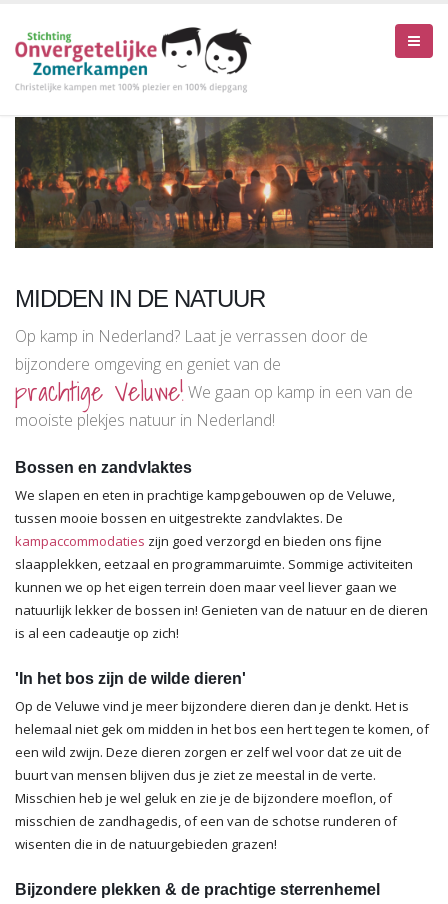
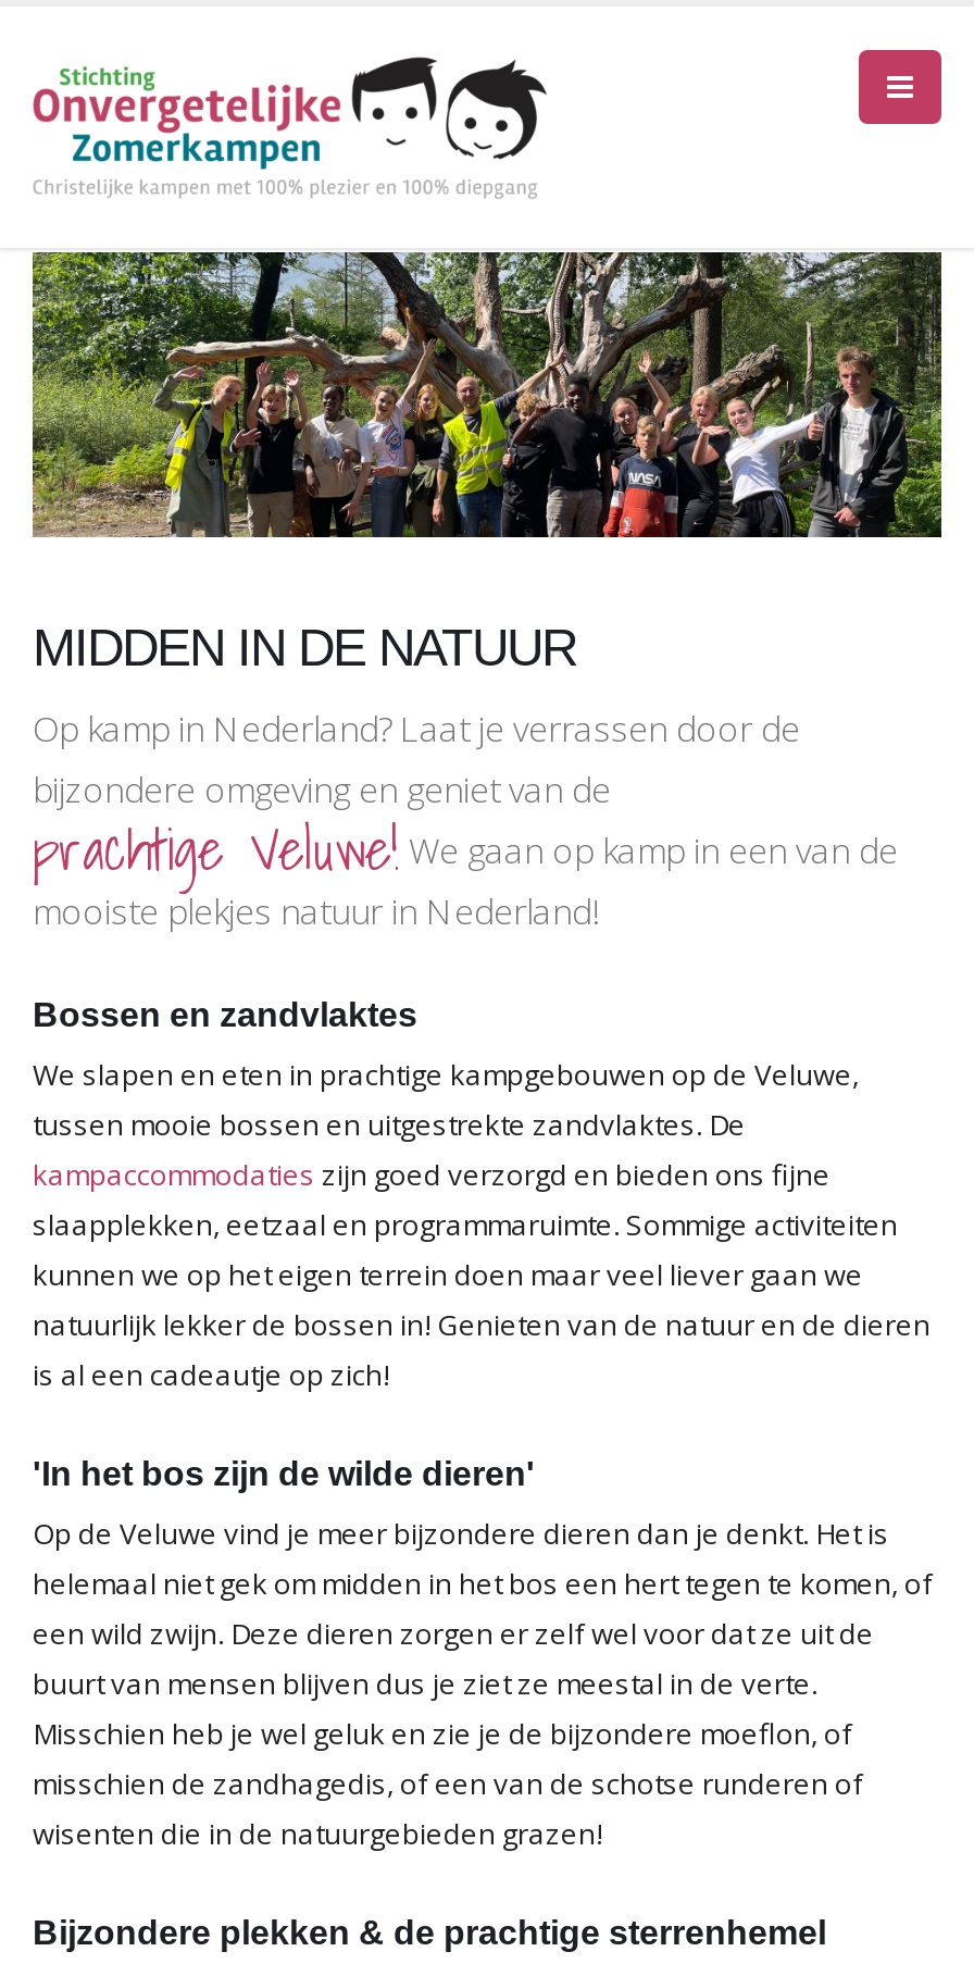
[14,116,434,249] [image] -> [30,250,944,539] [image]

